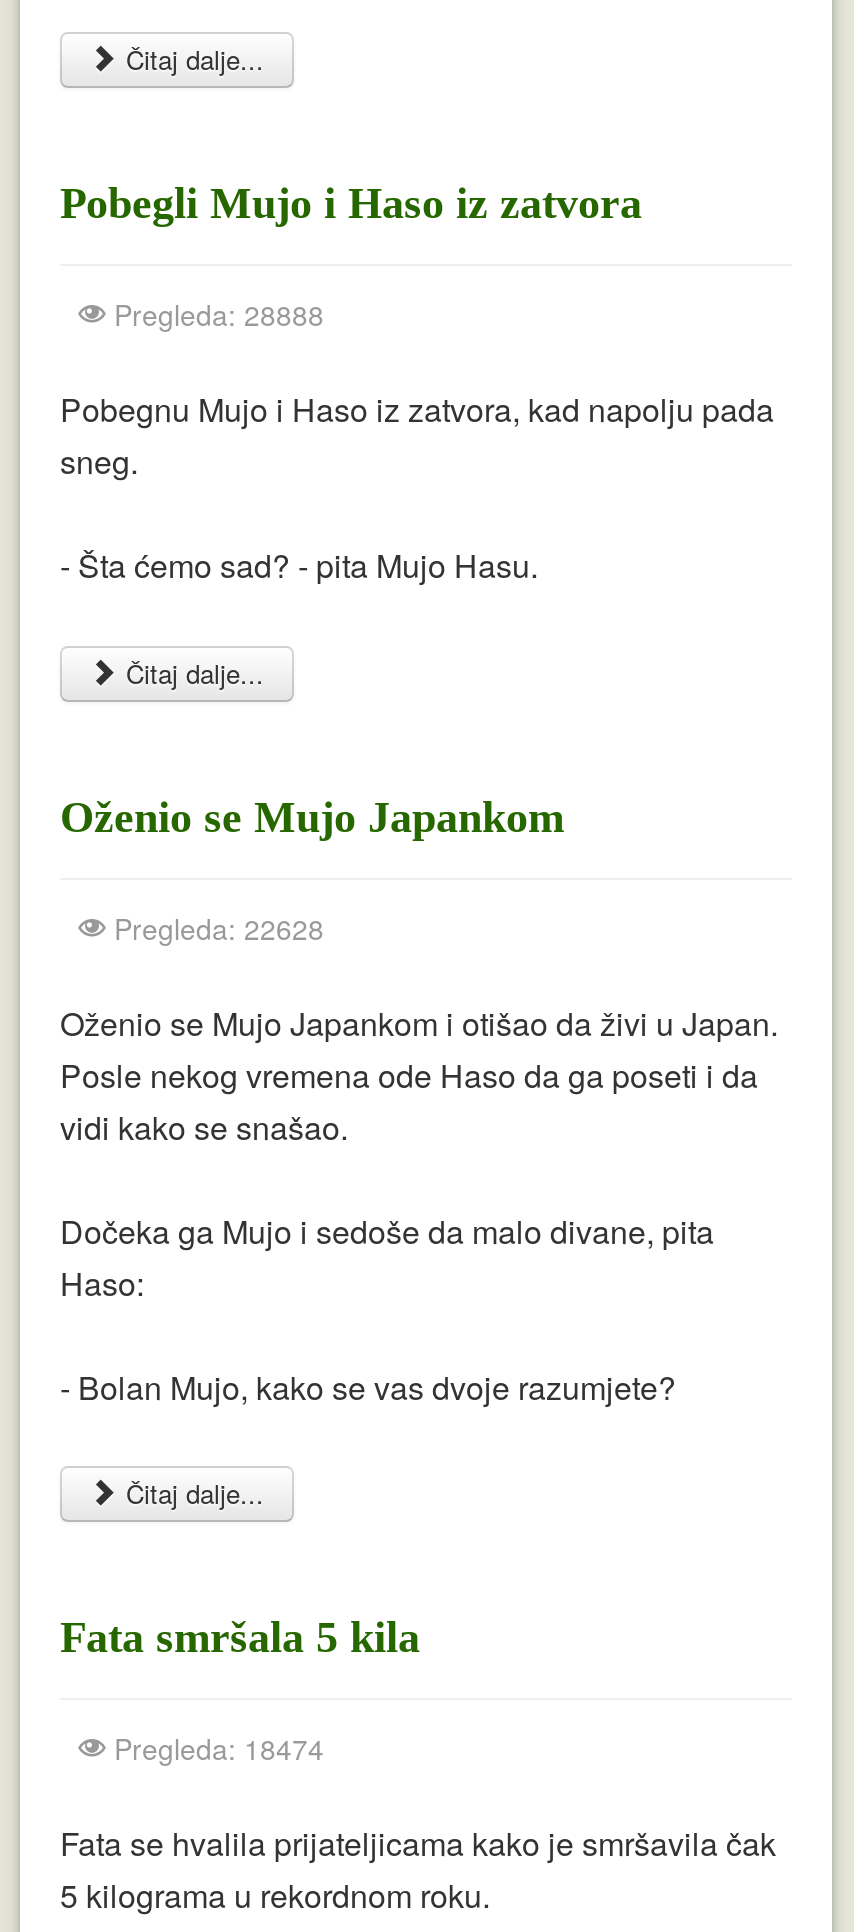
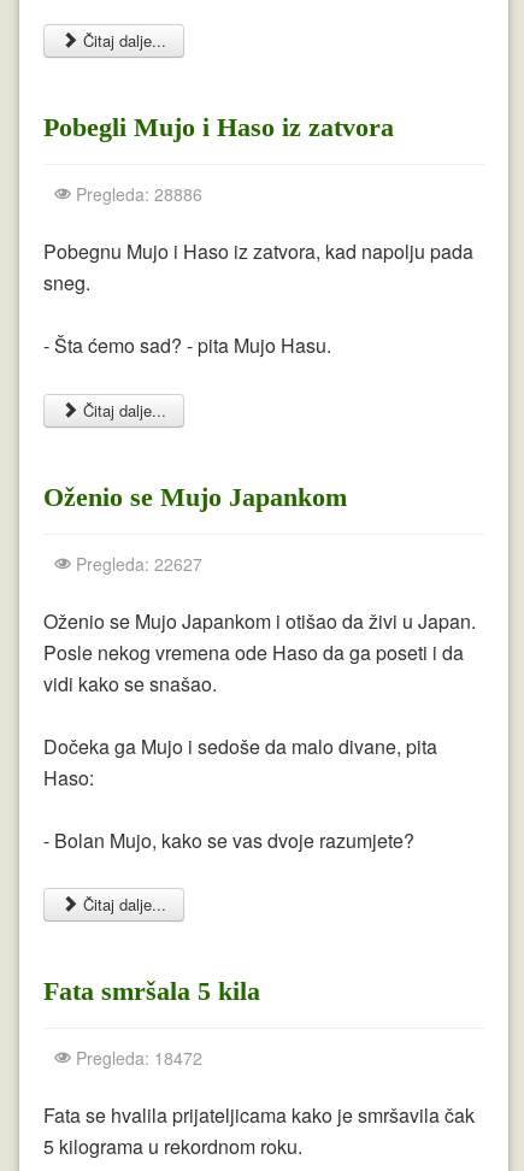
[114,293,324,333] Pregleda: 28888 -> [76,182,202,206] Pregleda: 28886
[114,907,324,947] Pregleda: 22628 -> [76,551,202,575] Pregleda: 22627
[114,1729,324,1769] Pregleda: 18474 -> [76,1046,202,1070] Pregleda: 18472

